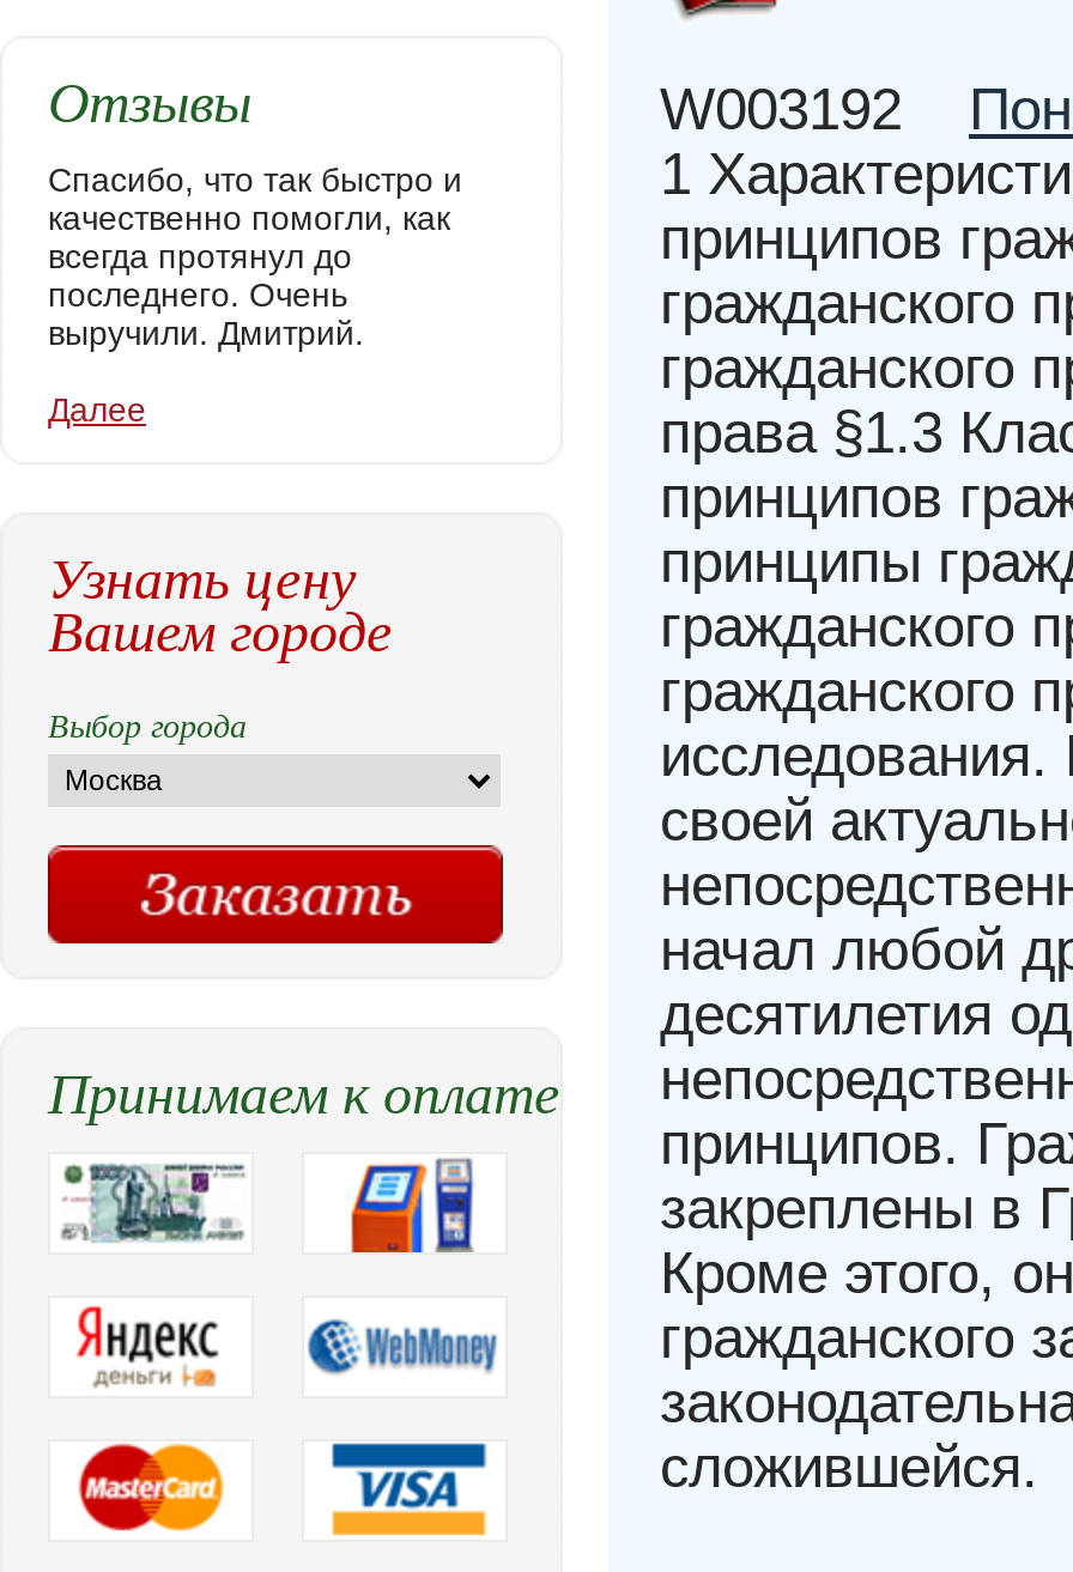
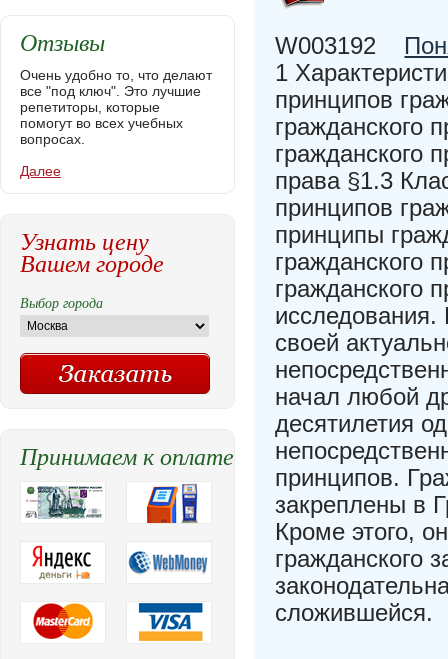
[48,160,462,352] Спасибо, что так быстро и | качественно помогли, как | всегда протянул до | последнего. Очень | выручили. Дмитрий. -> [20,67,212,147] Очень удобно то, что делают | все "под ключ". Это лучшие | репетиторы, которые | помогут во всех учебных | вопросах.

